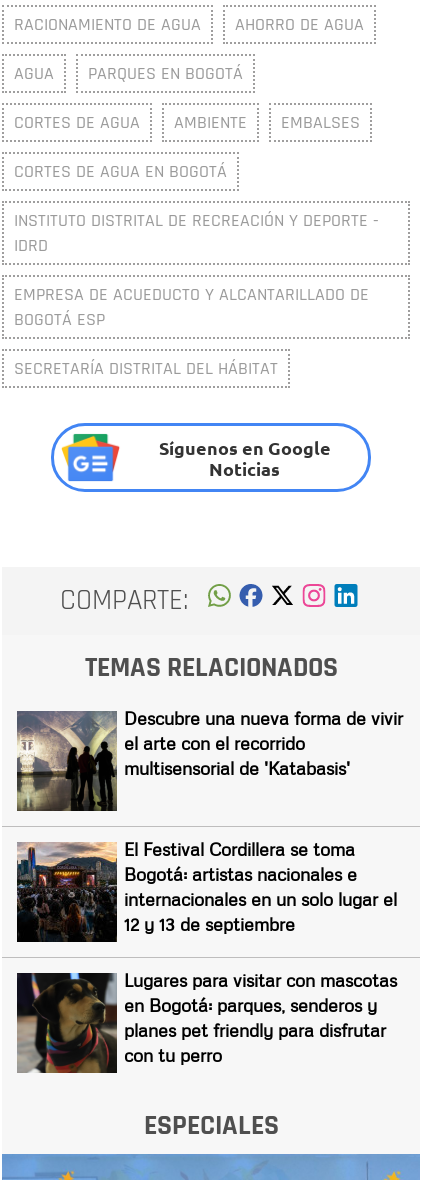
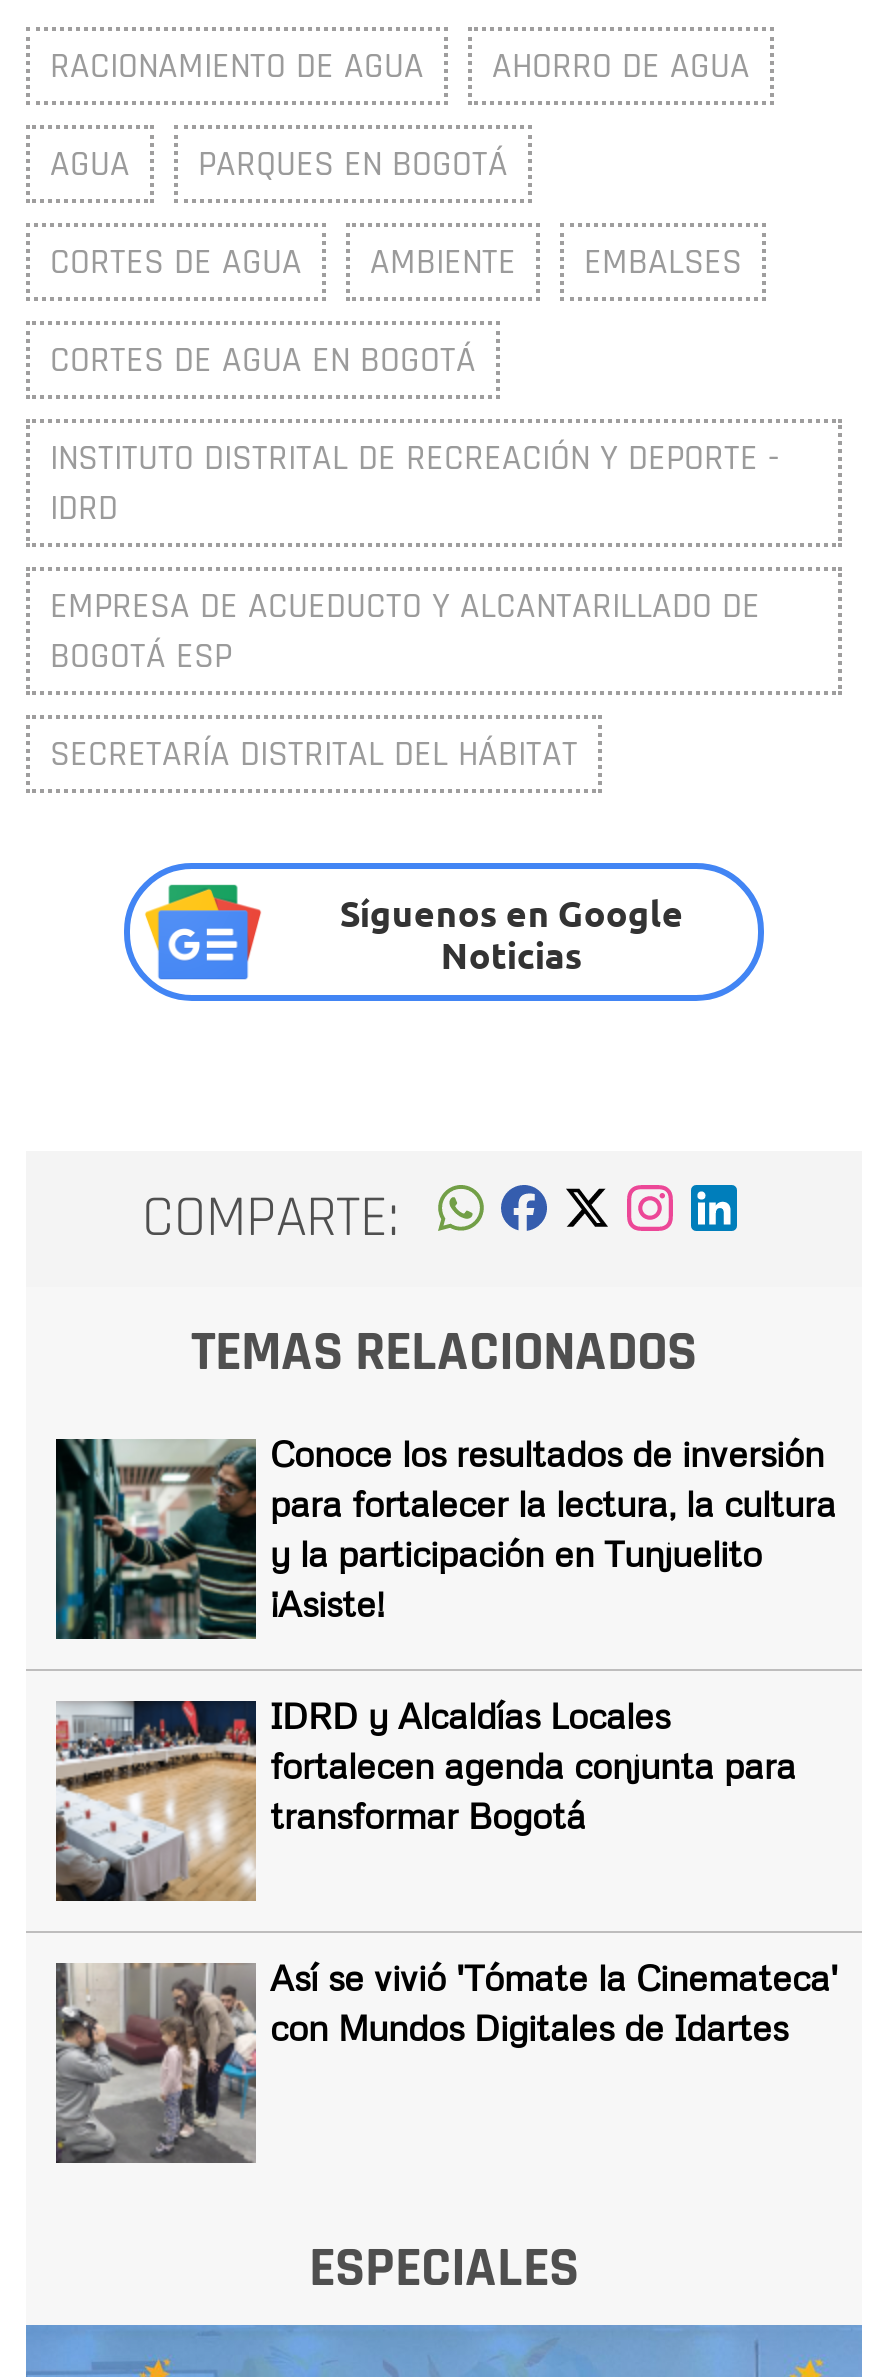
[16,707,403,812] [image] | Descubre una nueva forma de vivir | el arte con el recorrido | multisensorial de 'Katabasis' -> [54,1431,836,1641] [image] | Conoce los resultados de inversión | para fortalecer la lectura, la cultura | y la participación en Tunjuelito | ¡Asiste!
[16,838,397,943] [image] | El Festival Cordillera se toma | Bogotá: artistas nacionales e | internacionales en un solo lugar el | 12 y 13 de septiembre -> [54,1693,796,1903] [image] | IDRD y Alcaldías Locales | fortalecen agenda conjunta para | transformar Bogotá
[17,969,397,1073] [image] | Lugares para visitar con mascotas | en Bogotá: parques, senderos y | planes pet friendly para disfrutar | con tu perro -> [54,1955,838,2165] [image] | Así se vivió 'Tómate la Cinemateca' | con Mundos Digitales de Idartes

